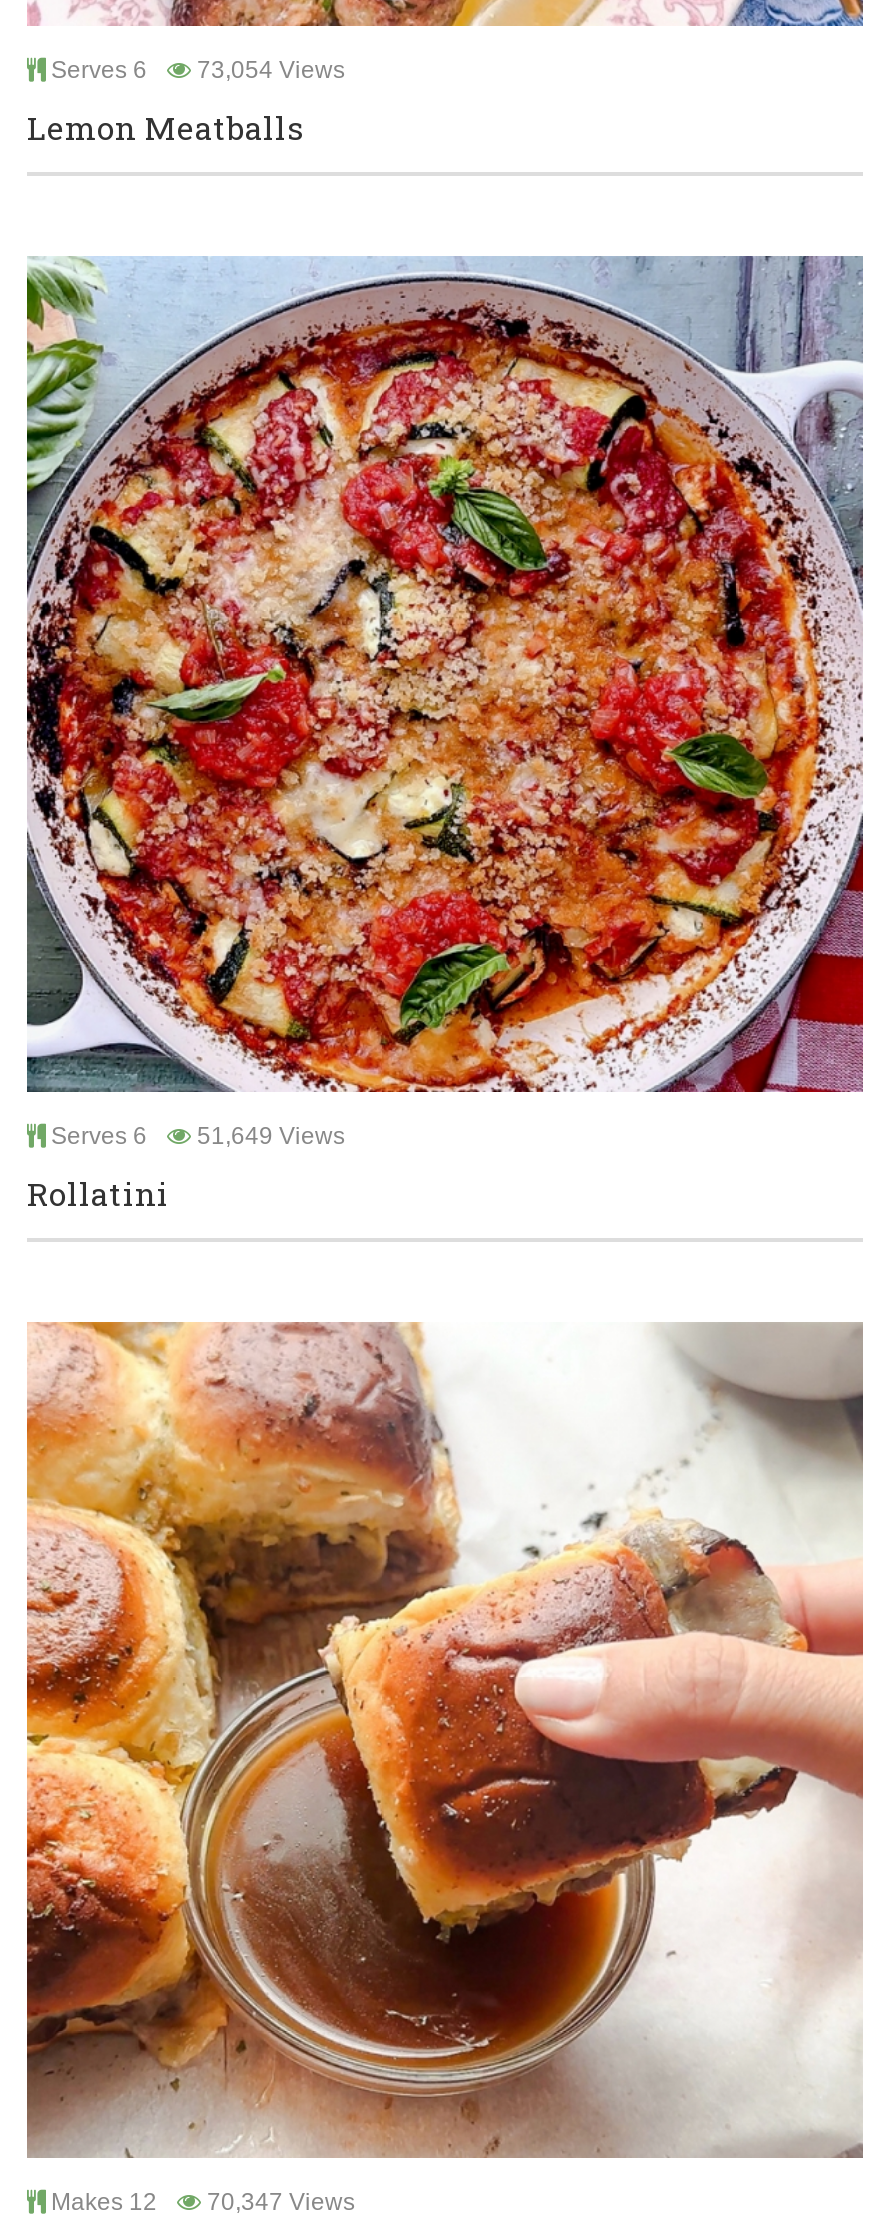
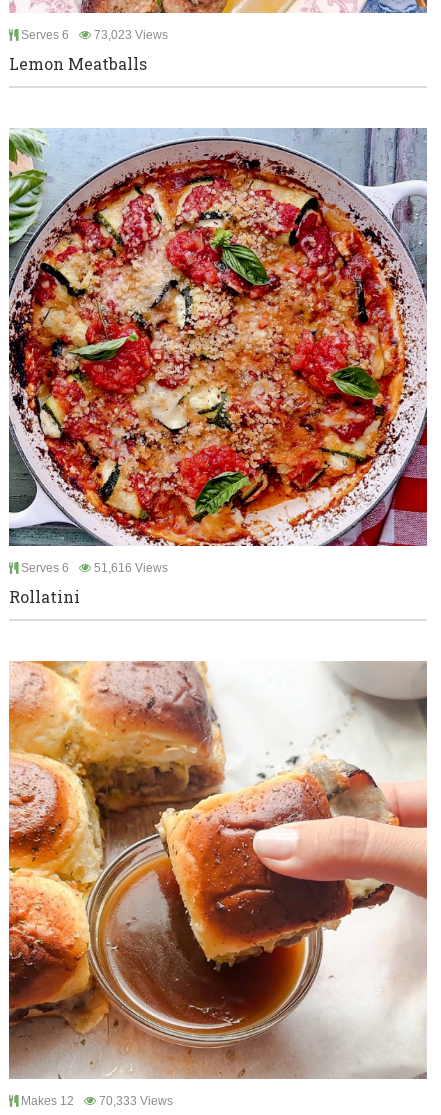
[45,56,345,84] Serves 6 73,054 Views -> [18,28,168,42] Serves 6 73,023 Views
[45,1122,345,1150] Serves 6 51,649 Views -> [18,561,168,575] Serves 6 51,616 Views
[45,2188,355,2216] Makes 12 70,347 Views -> [18,1094,173,1108] Makes 12 70,333 Views

